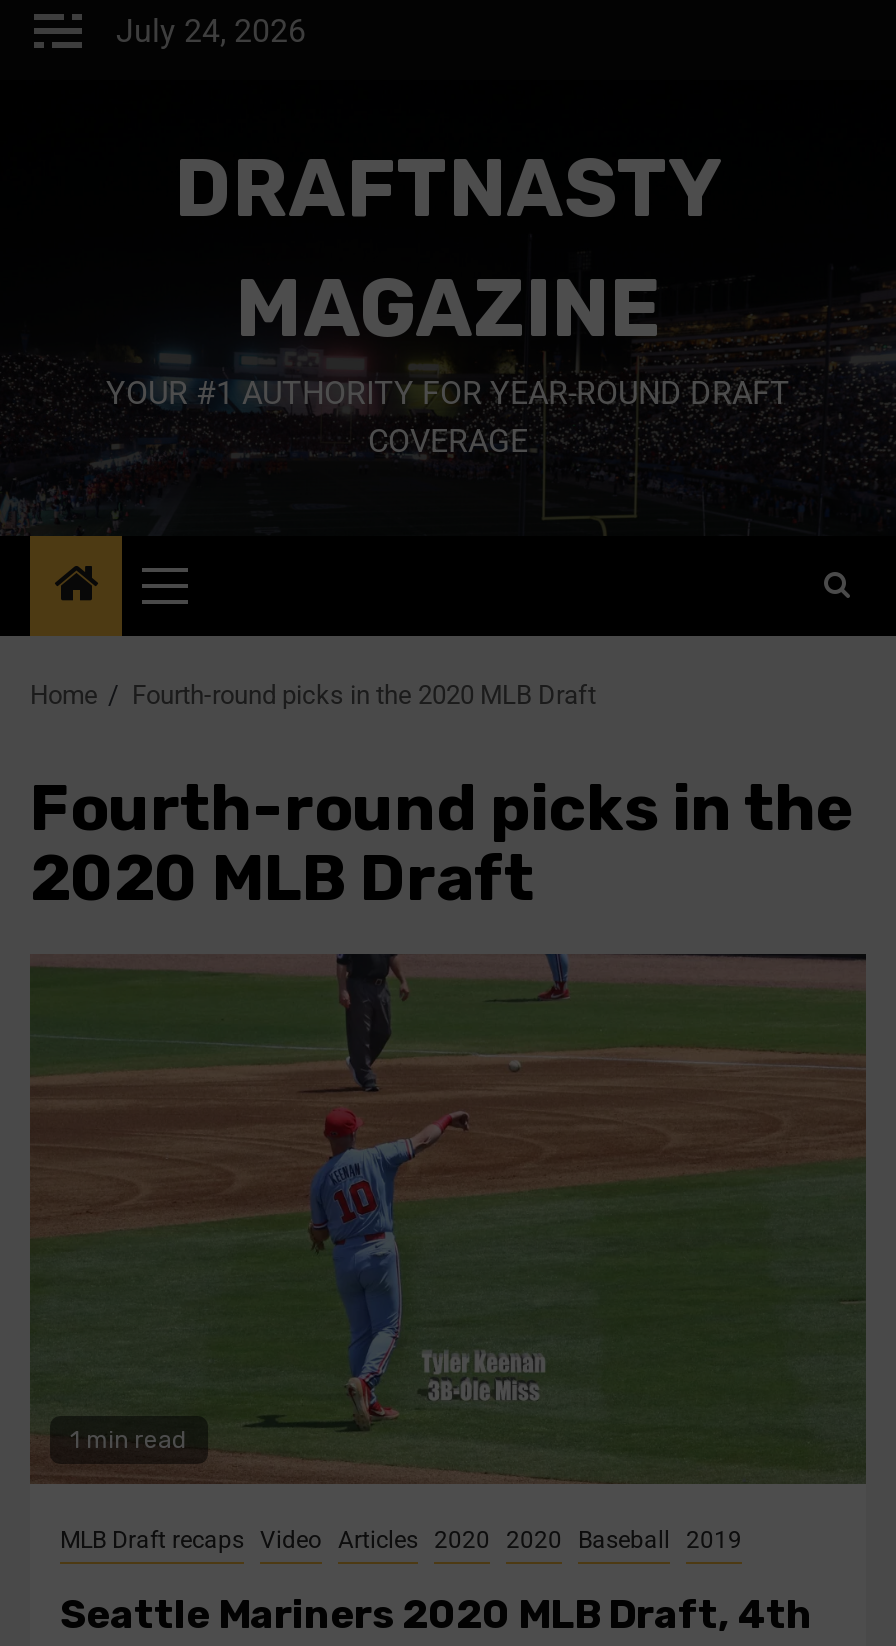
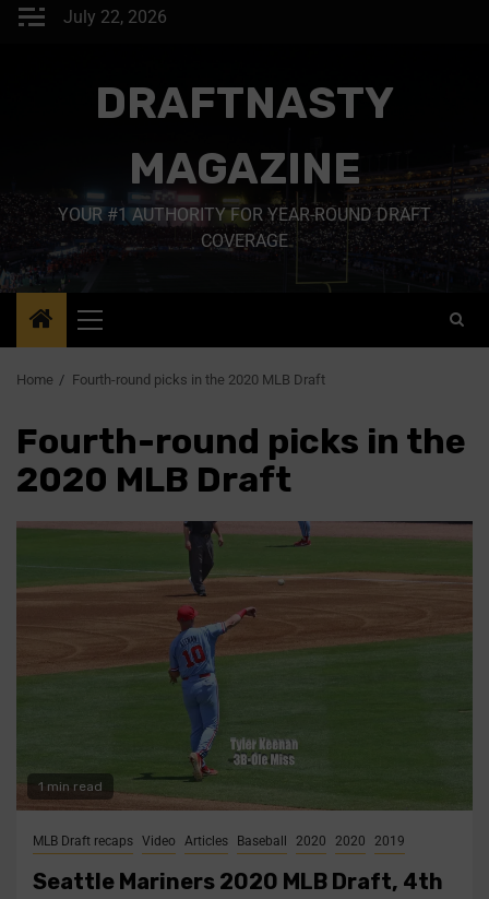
[116,12,306,50] July 24, 2026 -> [63,7,167,27] July 22, 2026
[60,1526,742,1554] MLB Draft recaps Video Articles 2020 2020 Baseball 2019 -> [33,833,405,849] MLB Draft recaps Video Articles Baseball 2020 2020 2019

